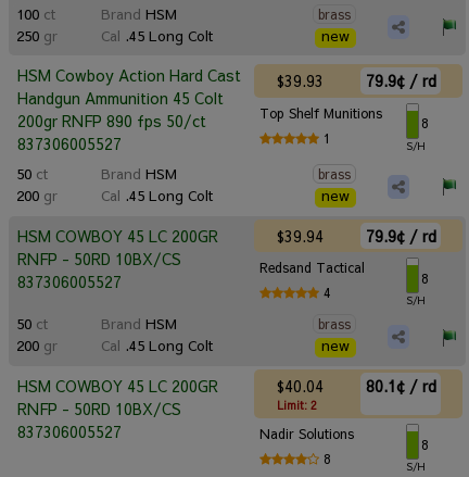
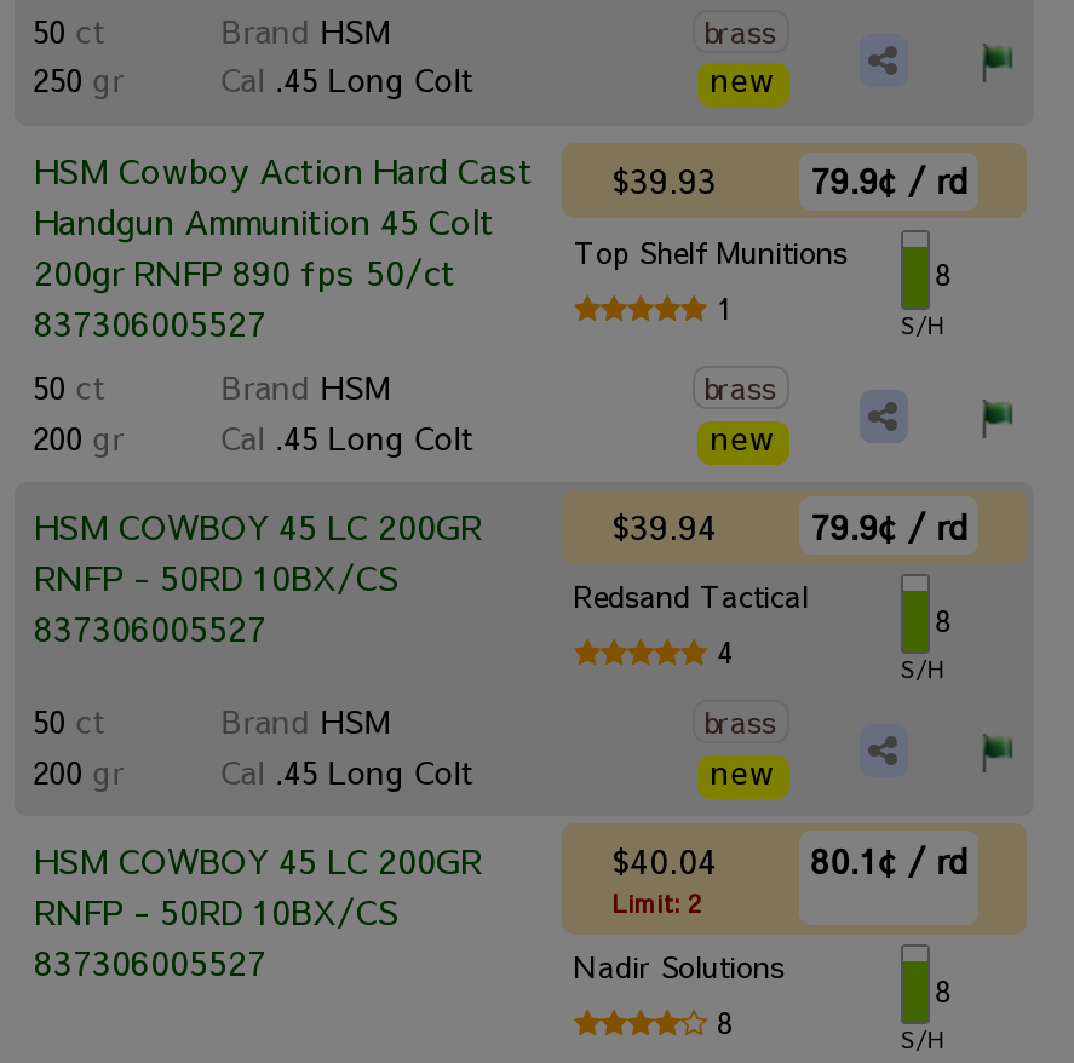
[17,4,56,24] 100 ct -> [32,9,102,53] 50 ct

